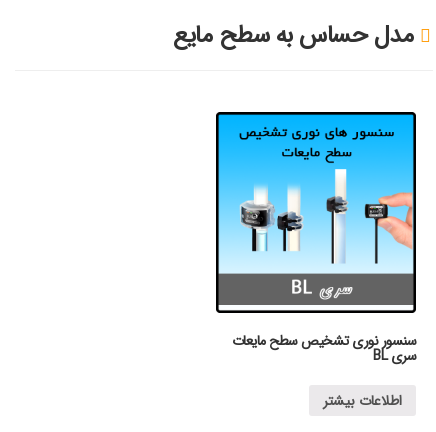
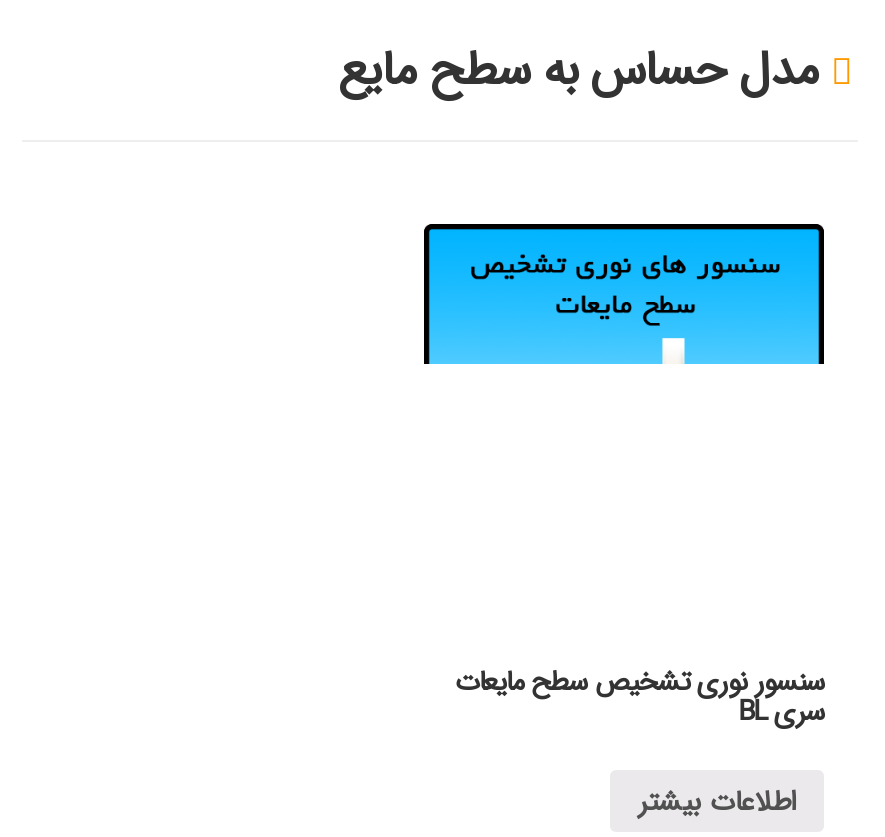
[215,182,417,314] [image] -> none

